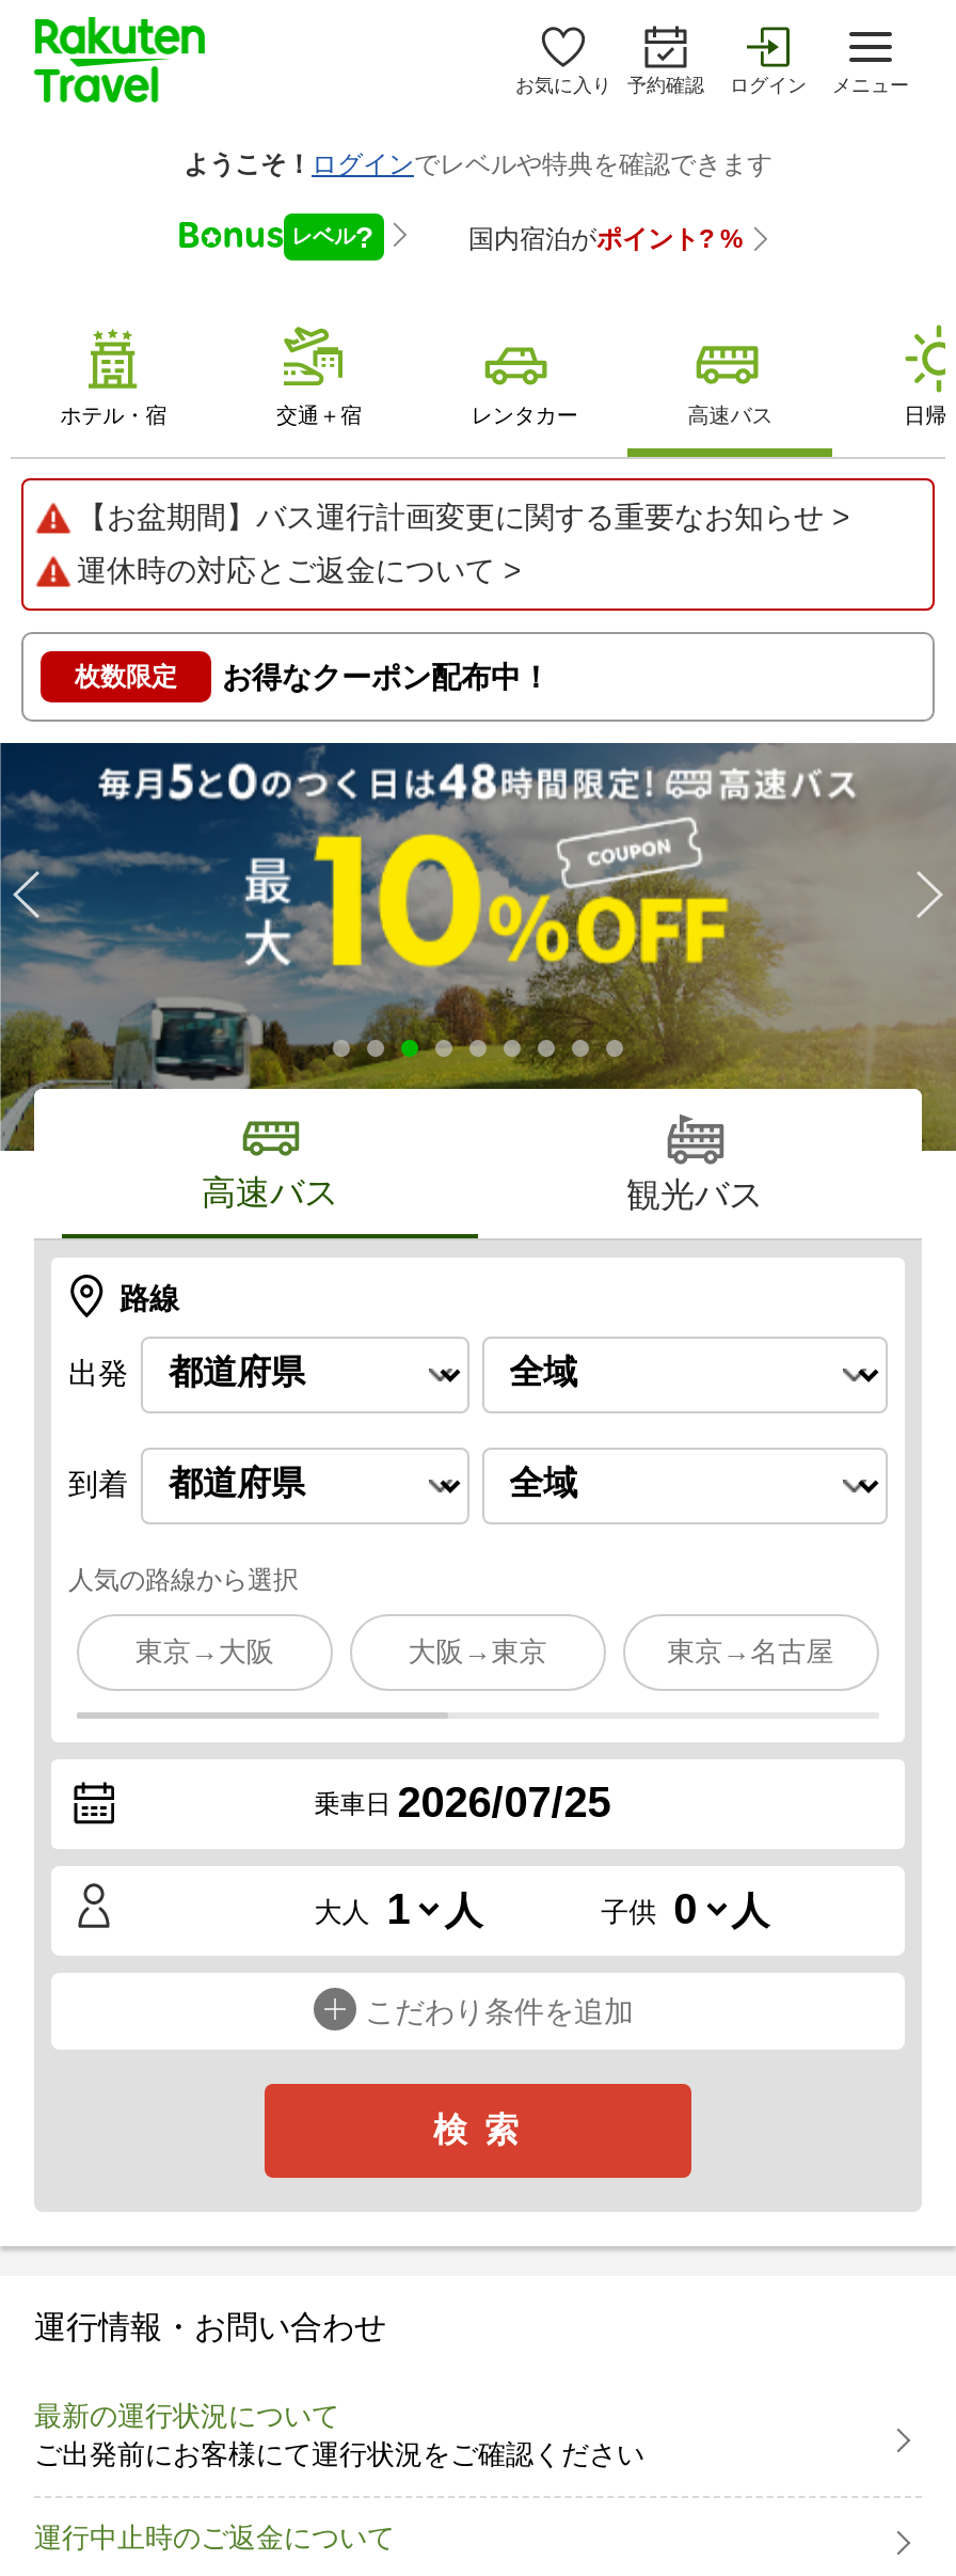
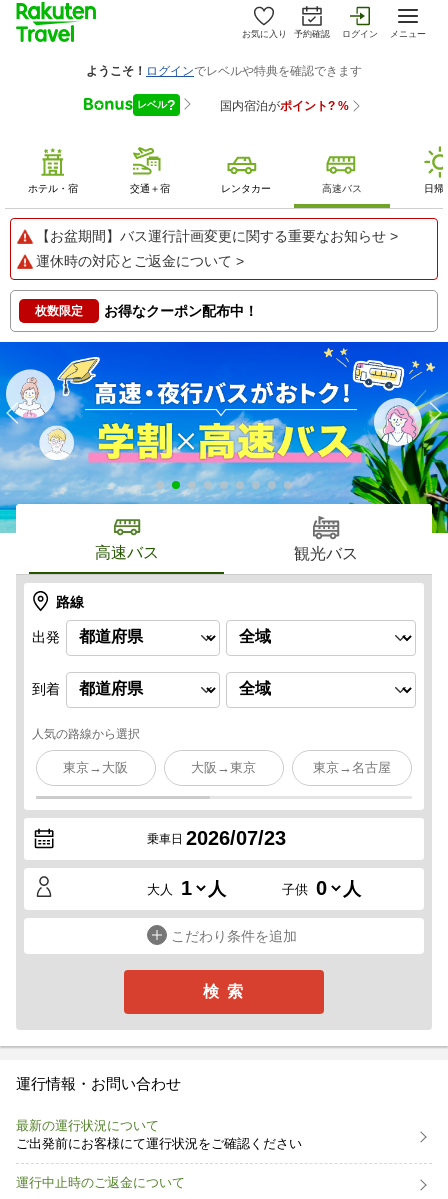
[6,741,950,1153] [image] -> [3,341,445,533] [image]

